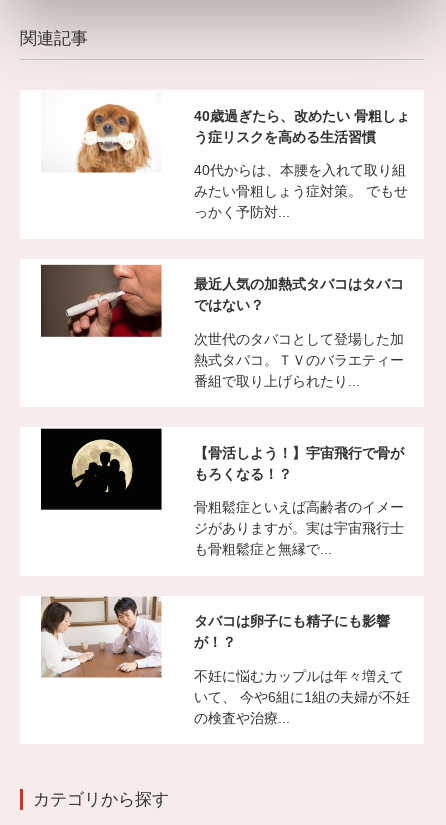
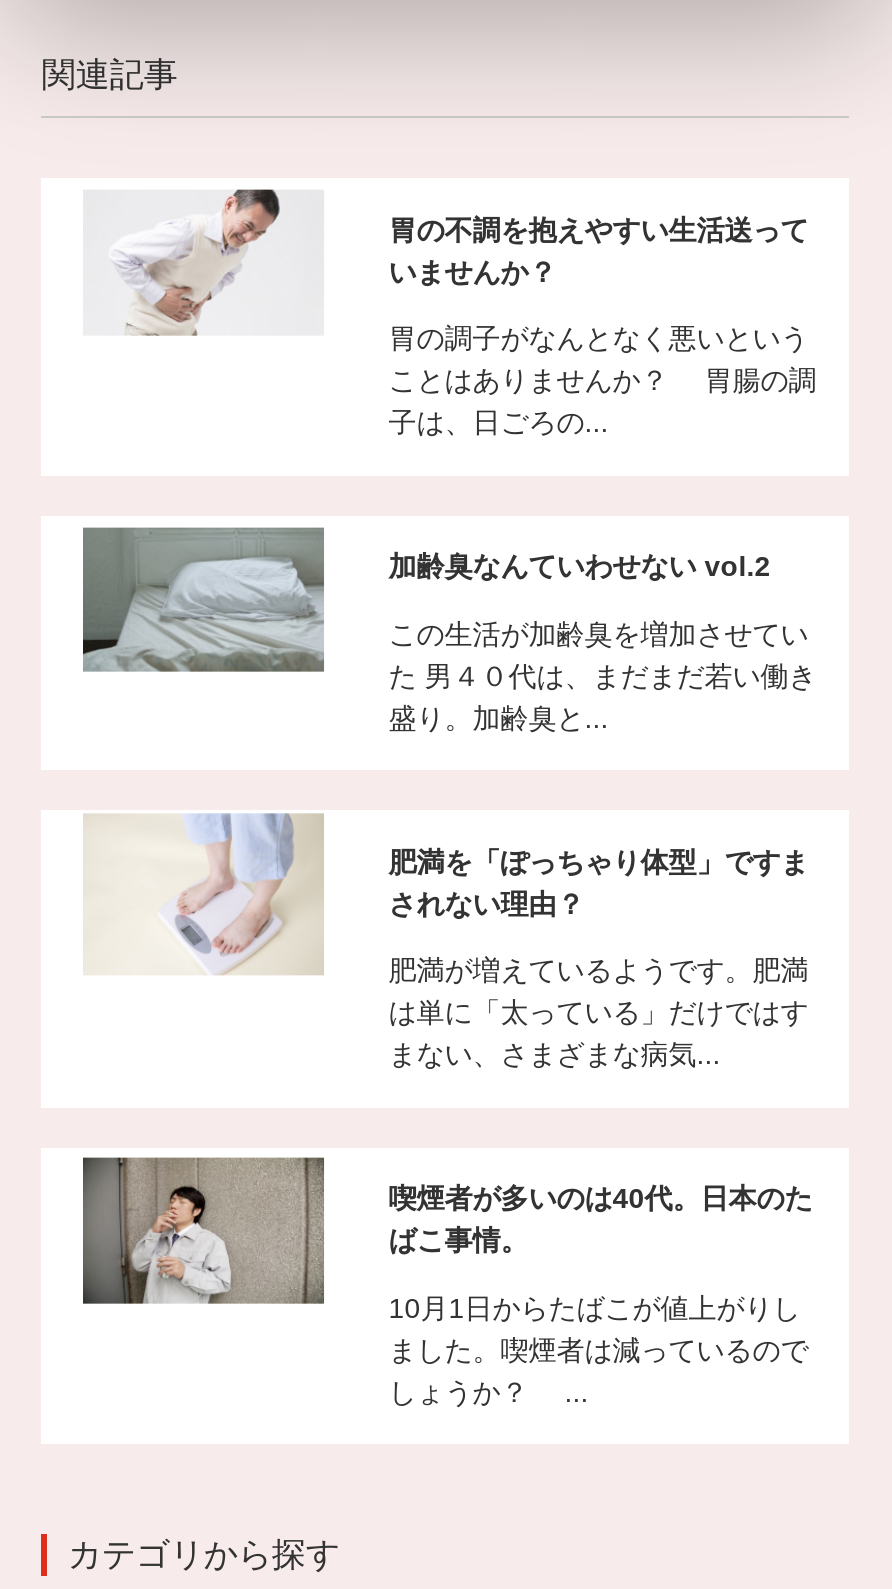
[68,104,151,174] [image] -> [113,186,321,338] [image]
[194,108,410,145] 40歳過ぎたら、改めたい 骨粗しょ | う症リスクを高める生活習慣 -> [389,214,809,288] 胃の不調を抱えやすい生活送って | いませんか？
[194,162,408,220] 40代からは、本腰を入れて取り組 | みたい骨粗しょう症対策。 でもせ | っかく予防対... -> [389,323,817,439] 胃の調子がなんとなく悪いという | ことはありませんか？ 胃腸の調 | 子は、日ごろの...
[42,264,404,337] [image] | 最近人気の加熱式タバコはタバコ | ではない？ -> [81,526,771,674] [image] | 加齢臭なんていわせない vol.2
[194,331,404,389] 次世代のタバコとして登場した加 | 熱式タバコ。ＴＶのバラエティー | 番組で取り上げられたり... -> [389,618,817,734] この生活が加齢臭を増加させてい | た 男４０代は、まだまだ若い働き | 盛り。加齢臭と...
[40,428,404,511] [image] | 【骨活しよう！】宇宙飛行で骨が | もろくなる！？ -> [83,812,809,976] [image] | 肥満を「ぽっちゃり体型」ですま | されない理由？
[194,499,404,557] 骨粗鬆症といえば高齢者のイメー | ジがありますが。実は宇宙飛行士 | も骨粗鬆症と無縁で... -> [389,954,809,1070] 肥満が増えているようです。肥満 | は単に「太っている」だけではす | まない、さまざまな病気...
[41,596,390,679] [image] | タバコは卵子にも精子にも影響 | が！？ -> [81,1156,813,1312] [image] | 喫煙者が多いのは40代。日本のた | ばこ事情。
[194,668,410,726] 不妊に悩むカップルは年々増えて | いて、 今や6組に1組の夫婦が不妊 | の検査や治療... -> [389,1291,809,1407] 10月1日からたばこが値上がりし | ました。喫煙者は減っているので | しょうか？ ...

